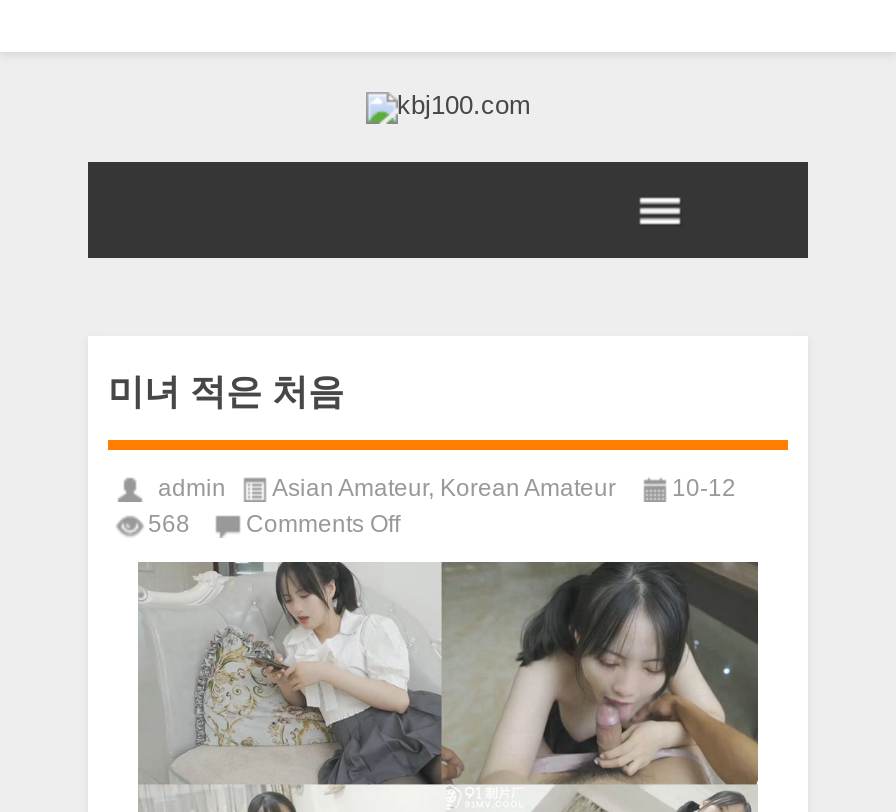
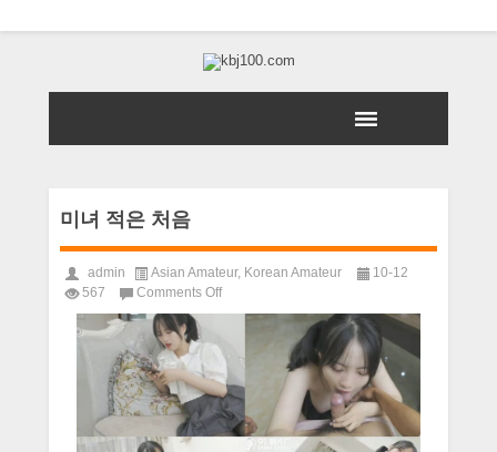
[148,510,190,538] 568 -> [82,285,105,300] 567

